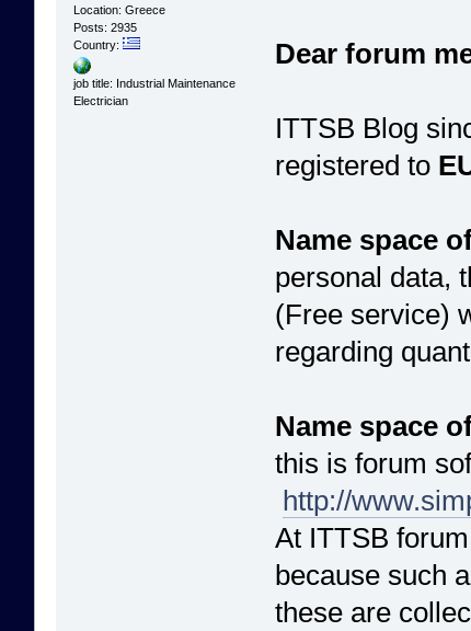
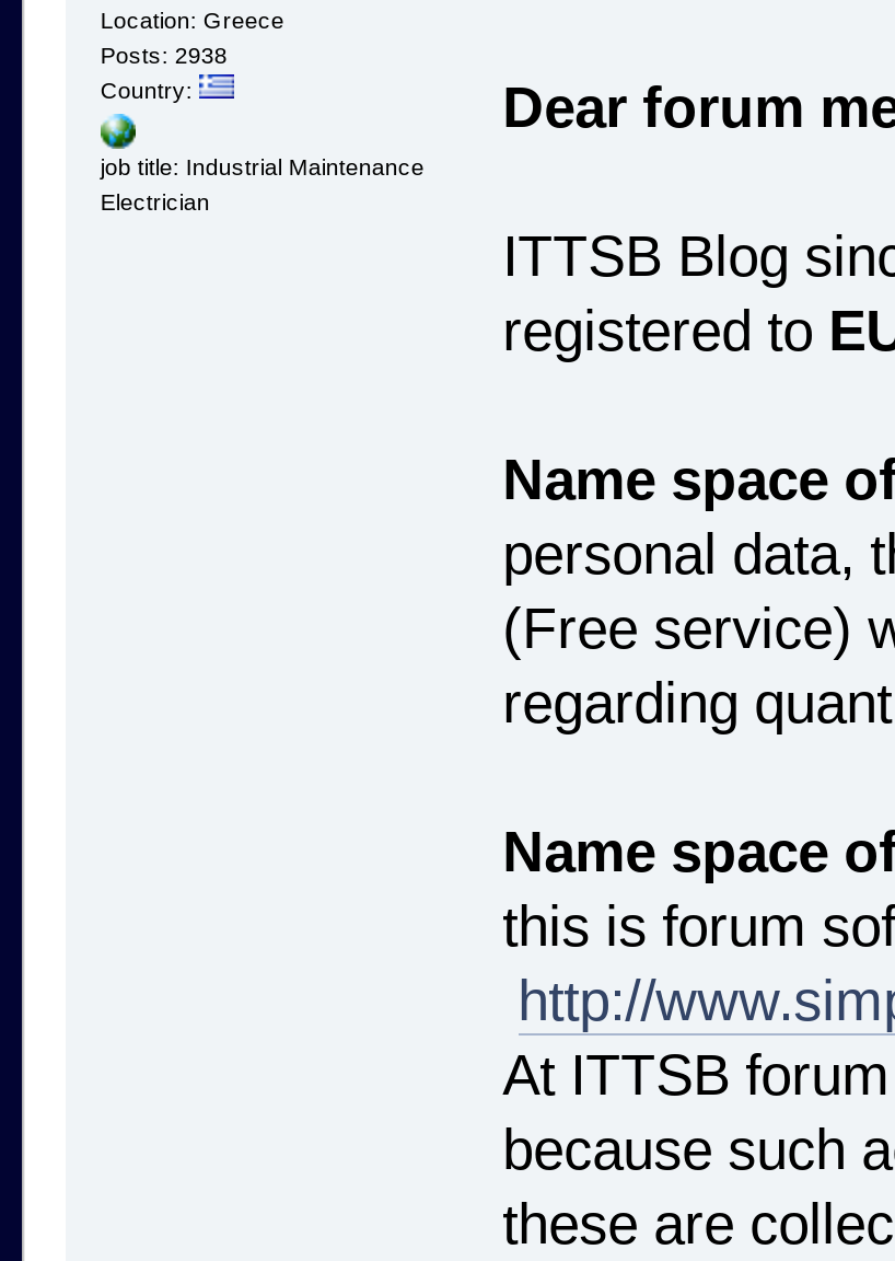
[73,20,137,34] Posts: 2935 -> [100,41,227,67] Posts: 2938

